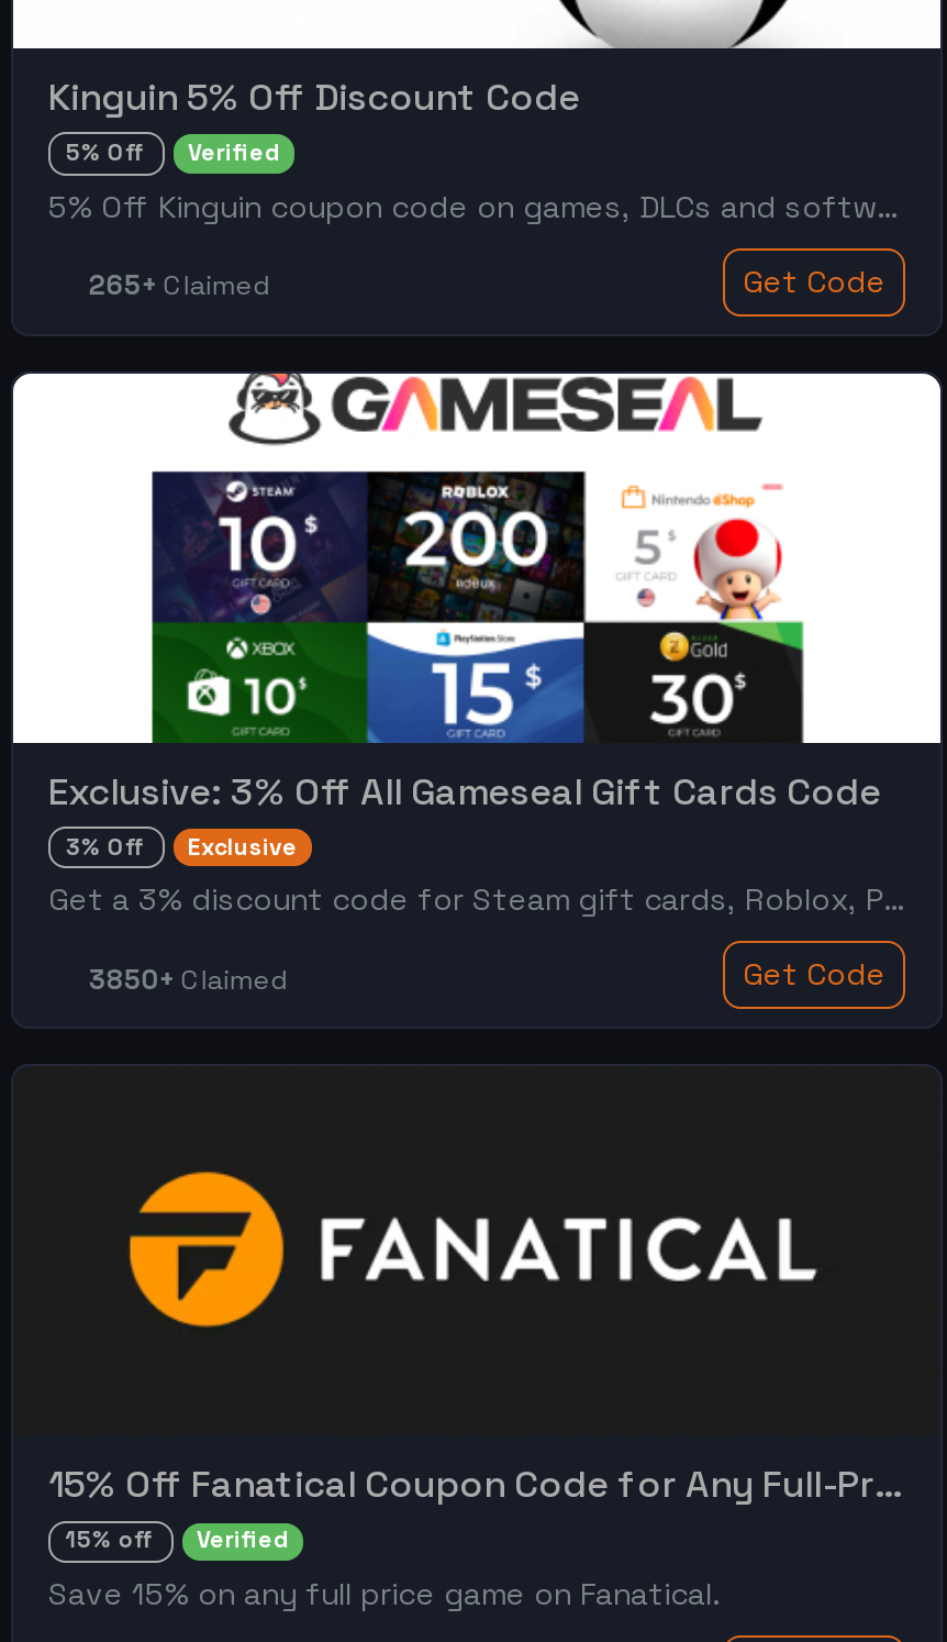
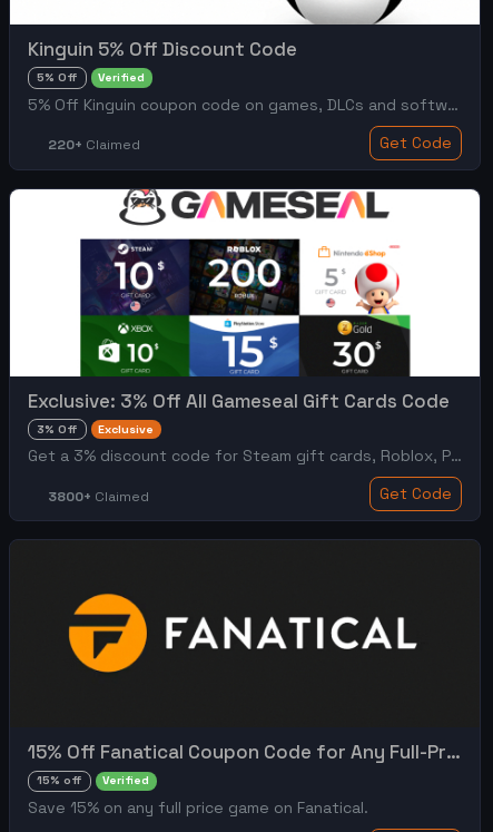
[89,268,271,304] 265+ Claimed -> [48,136,141,154] 220+ Claimed
[89,962,288,998] 3850+ Claimed -> [48,488,149,505] 3800+ Claimed

